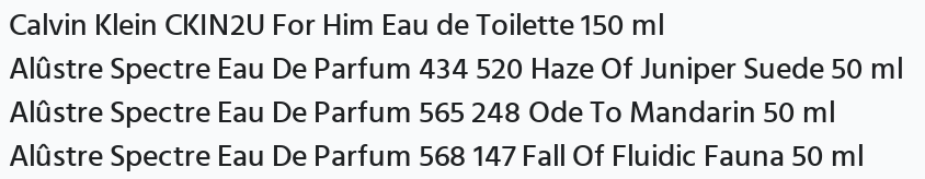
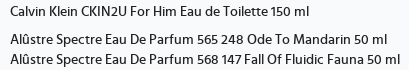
[9,53,903,84] Alûstre Spectre Eau De Parfum 434 520 Haze Of Juniper Suede 50 ml -> none

